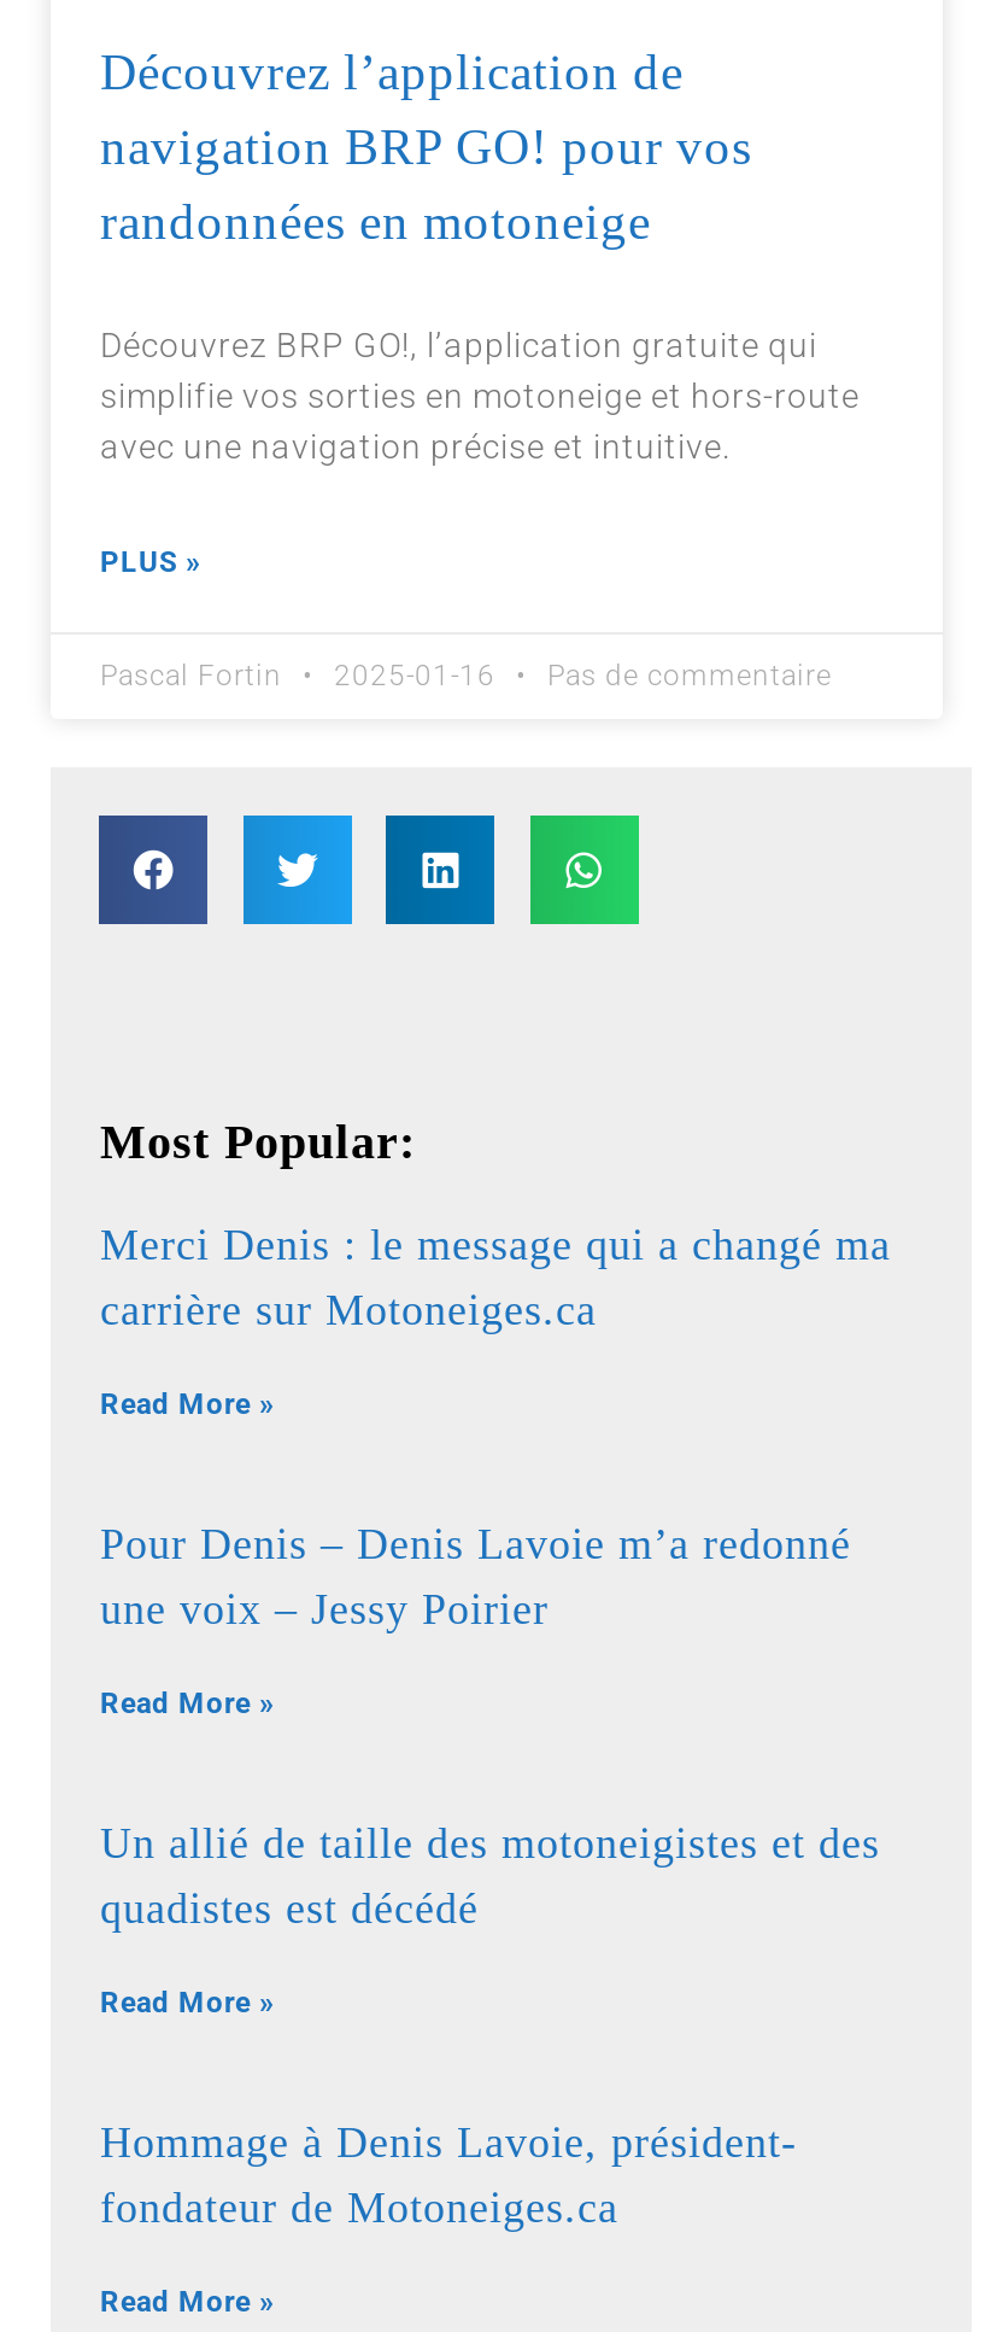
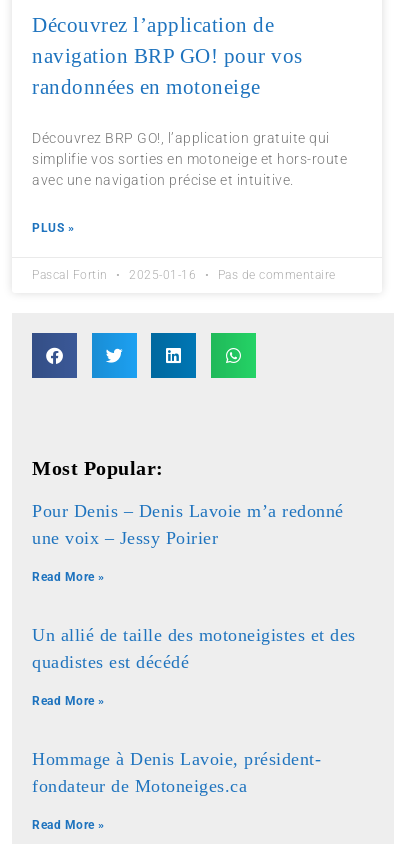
[100,1220,891,1420] Merci Denis : le message qui a changé ma | carrière sur Motoneiges.ca | Read More » -> none

